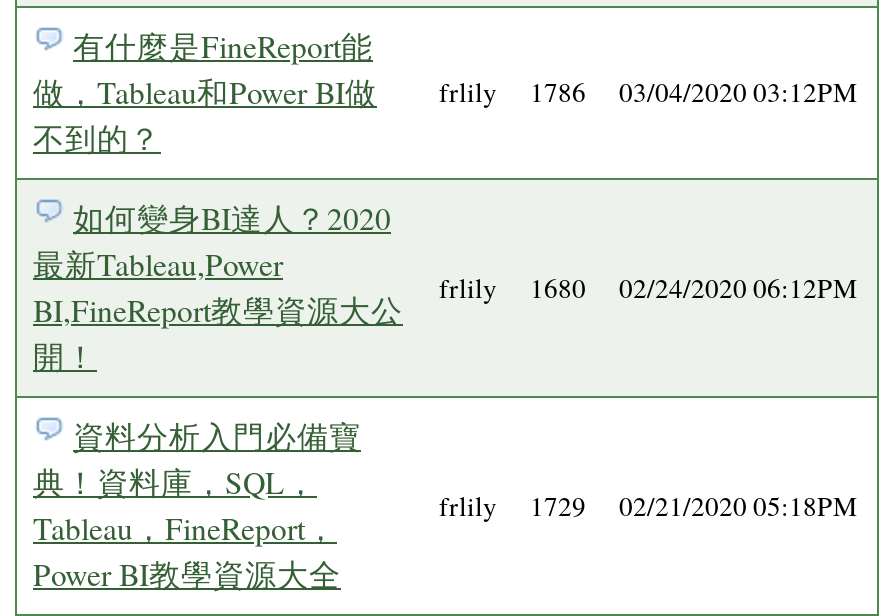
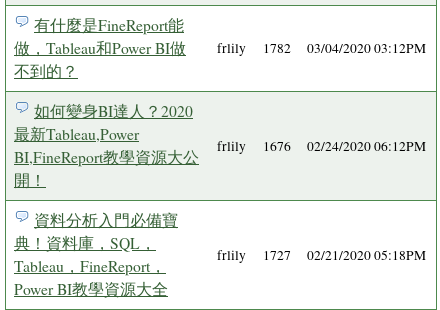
[33,70,857,112] 做，Tableau和Power BI做 frlily 1786 03/04/2020 03:12PM -> [14,37,426,58] 做，Tableau和Power BI做 frlily 1782 03/04/2020 03:12PM
[33,270,857,330] BI,FineReport教學資源大公 frlily 1680 02/24/2020 06:12PM -> [14,137,426,167] BI,FineReport教學資源大公 frlily 1676 02/24/2020 06:12PM
[439,488,857,524] frlily 1729 02/21/2020 05:18PM -> [217,246,426,264] frlily 1727 02/21/2020 05:18PM

